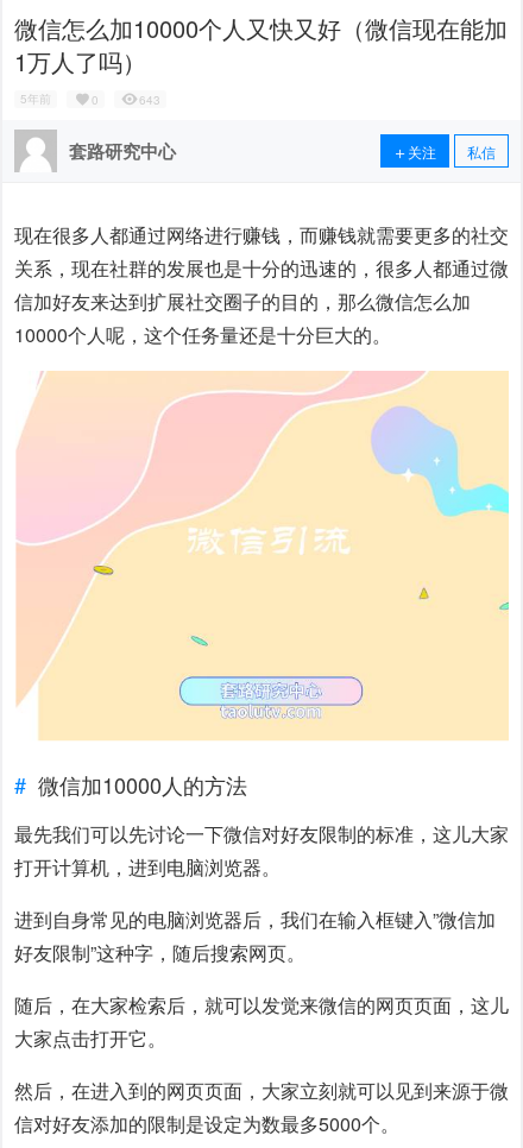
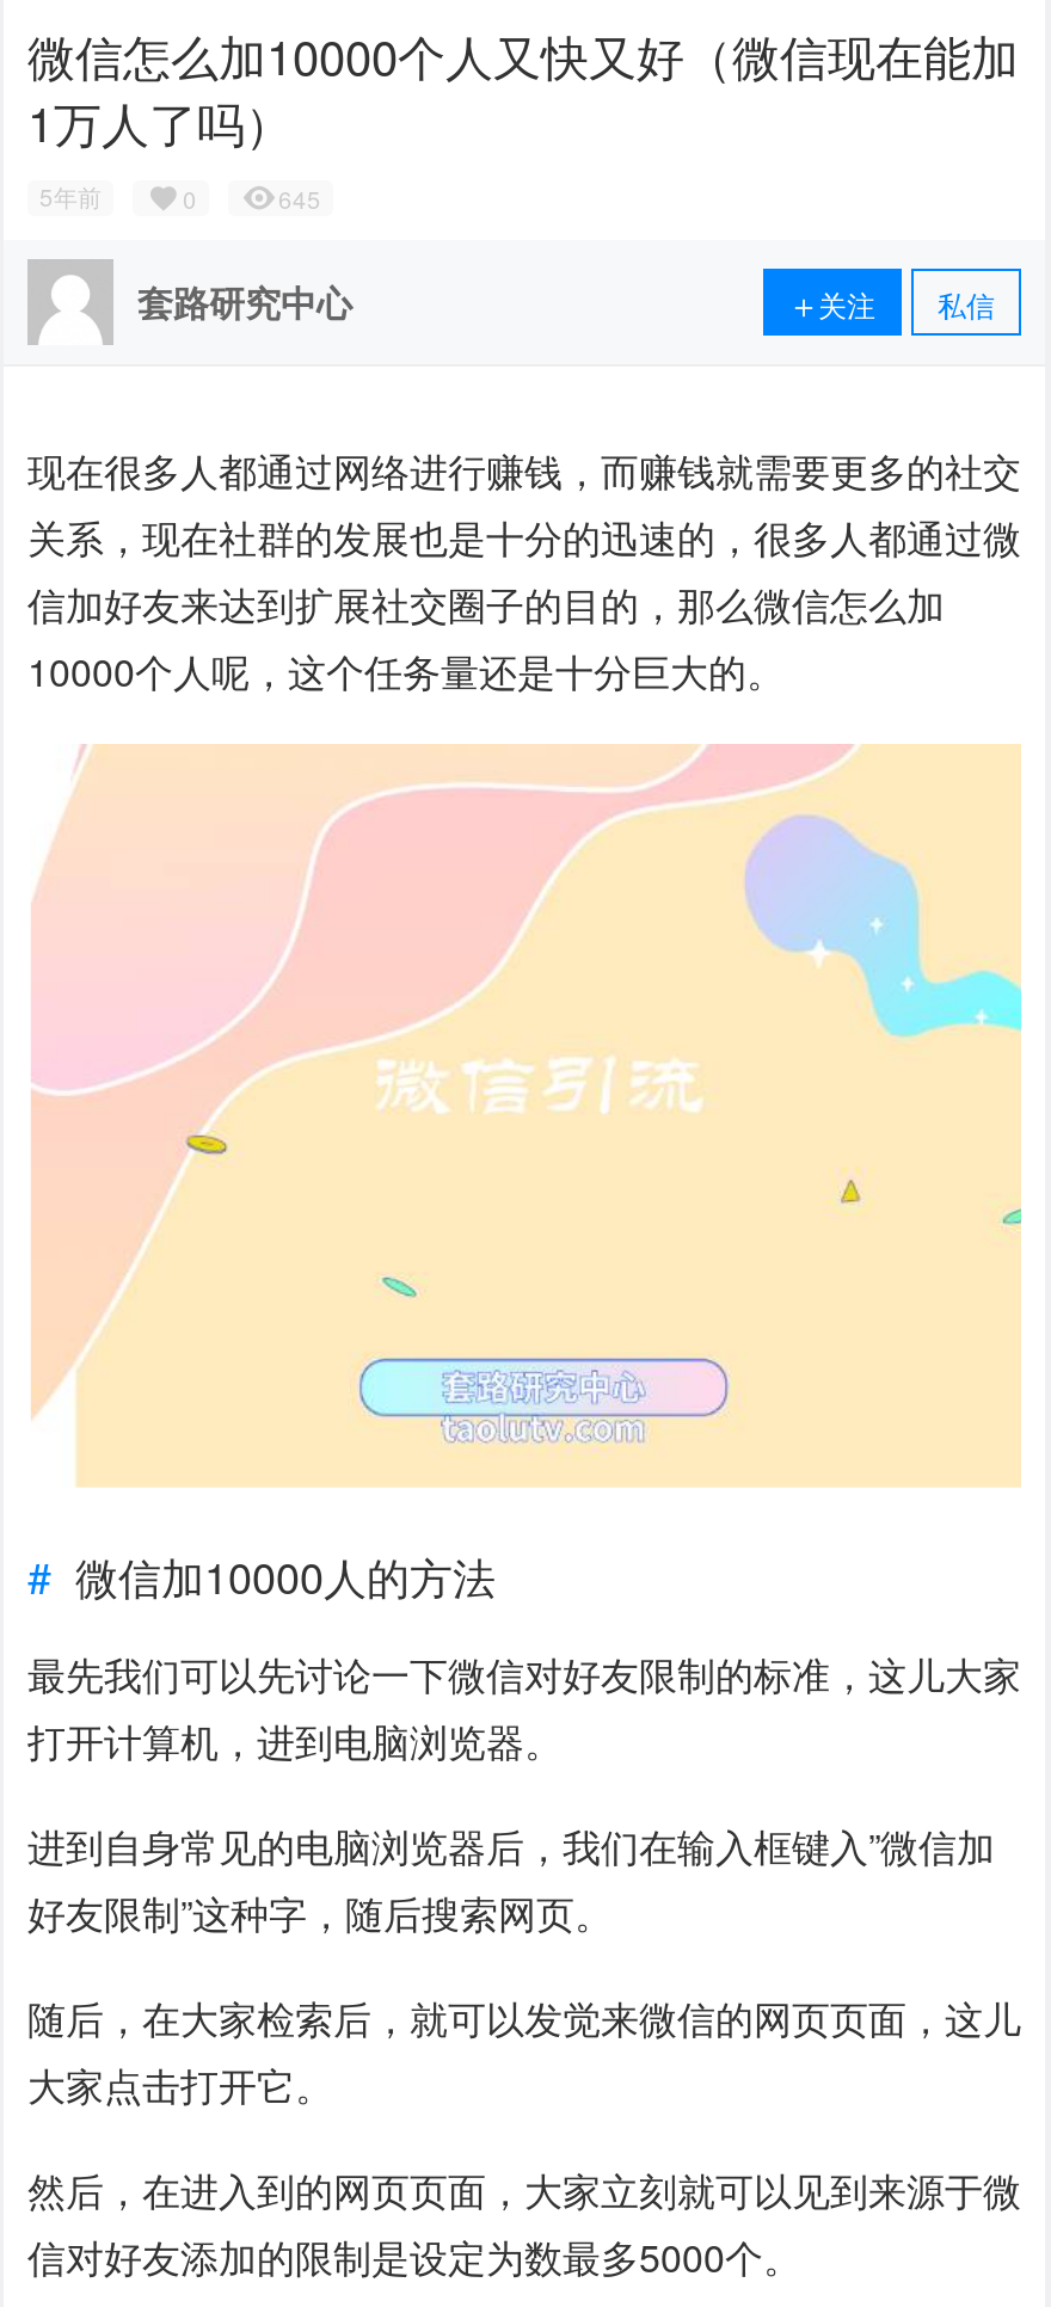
[139,92,160,108] 643 -> [278,183,321,216] 645

